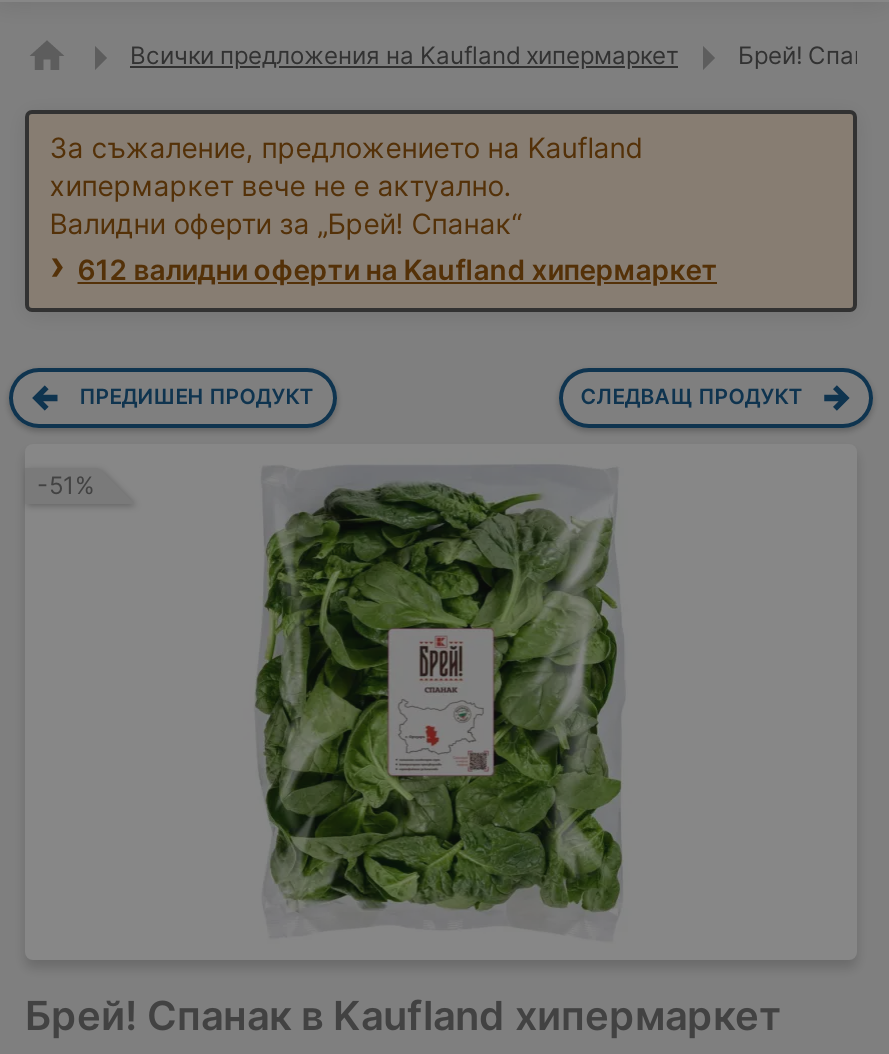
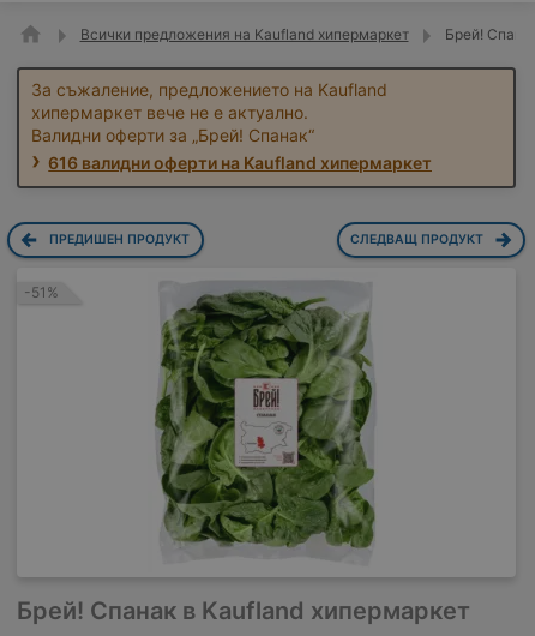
[77,251,717,285] 612 валидни оферти на Kaufland хипермаркет -> [48,152,432,172] 616 валидни оферти на Kaufland хипермаркет

